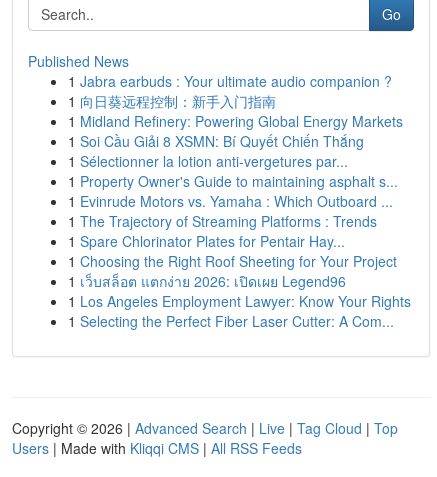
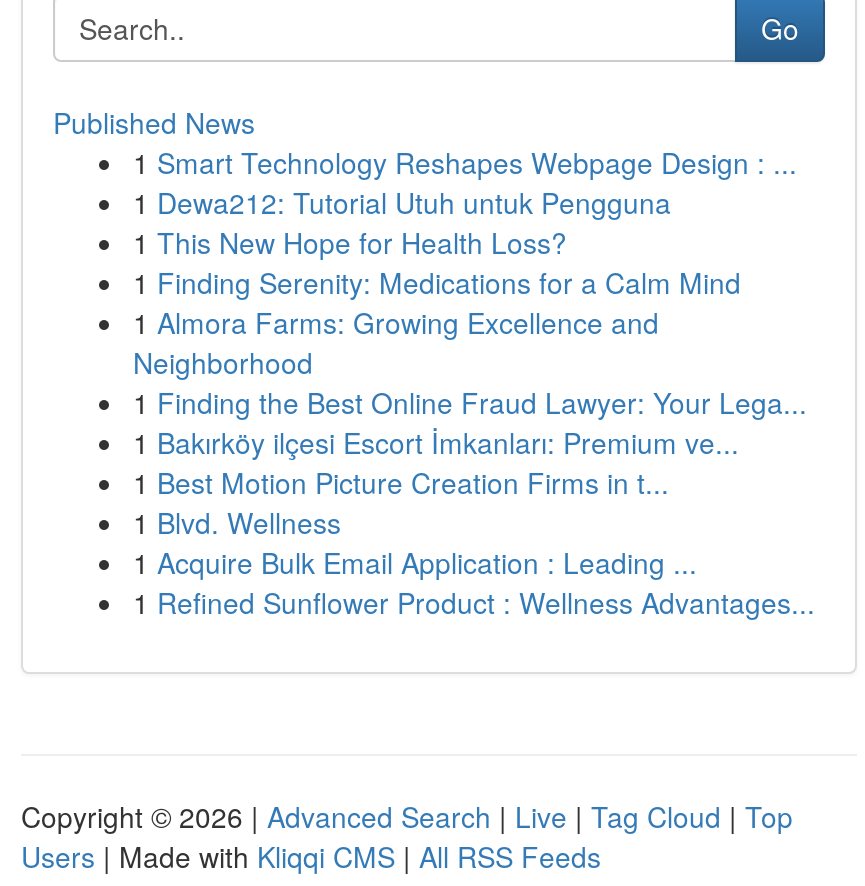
[68,71,411,331] 1 Jabra earbuds : Your ultimate audio companion ? | 1 向日葵远程控制：新手入门指南 | 1 Midland Refinery: Powering Global Energy Markets | 1 Soi Cầu Giải 8 XSMN: Bí Quyết Chiến Thắng | 1 Sélectionner la lotion anti-vergetures par... | 1 Property Owner's Guide to maintaining asphalt s... | 1 Evinrude Motors vs. Yamaha : Which Outboard ... | 1 The Trajectory of Streaming Platforms : Trends | 1 Spare Chlorinator Plates for Pentair Hay... | 1 Choosing the Right Roof Sheeting for Your Project | 1 เว็บสล็อต แตกง่าย 2026: เปิดเผย Legend96 | 1 Los Angeles Employment Lawyer: Know Your Rights | 1 Selecting the Perfect Fiber Laser Cutter: A Com... -> [133,142,815,622] 1 Smart Technology Reshapes Webpage Design : ... | 1 Dewa212: Tutorial Utuh untuk Pengguna | 1 This New Hope for Health Loss? | 1 Finding Serenity: Medications for a Calm Mind | 1 Almora Farms: Growing Excellence and | Neighborhood | 1 Finding the Best Online Fraud Lawyer: Your Lega... | 1 Bakırköy ilçesi Escort İmkanları: Premium ve... | 1 Best Motion Picture Creation Firms in t... | 1 Blvd. Wellness | 1 Acquire Bulk Email Application : Leading ... | 1 Refined Sunflower Product : Wellness Advantages...

